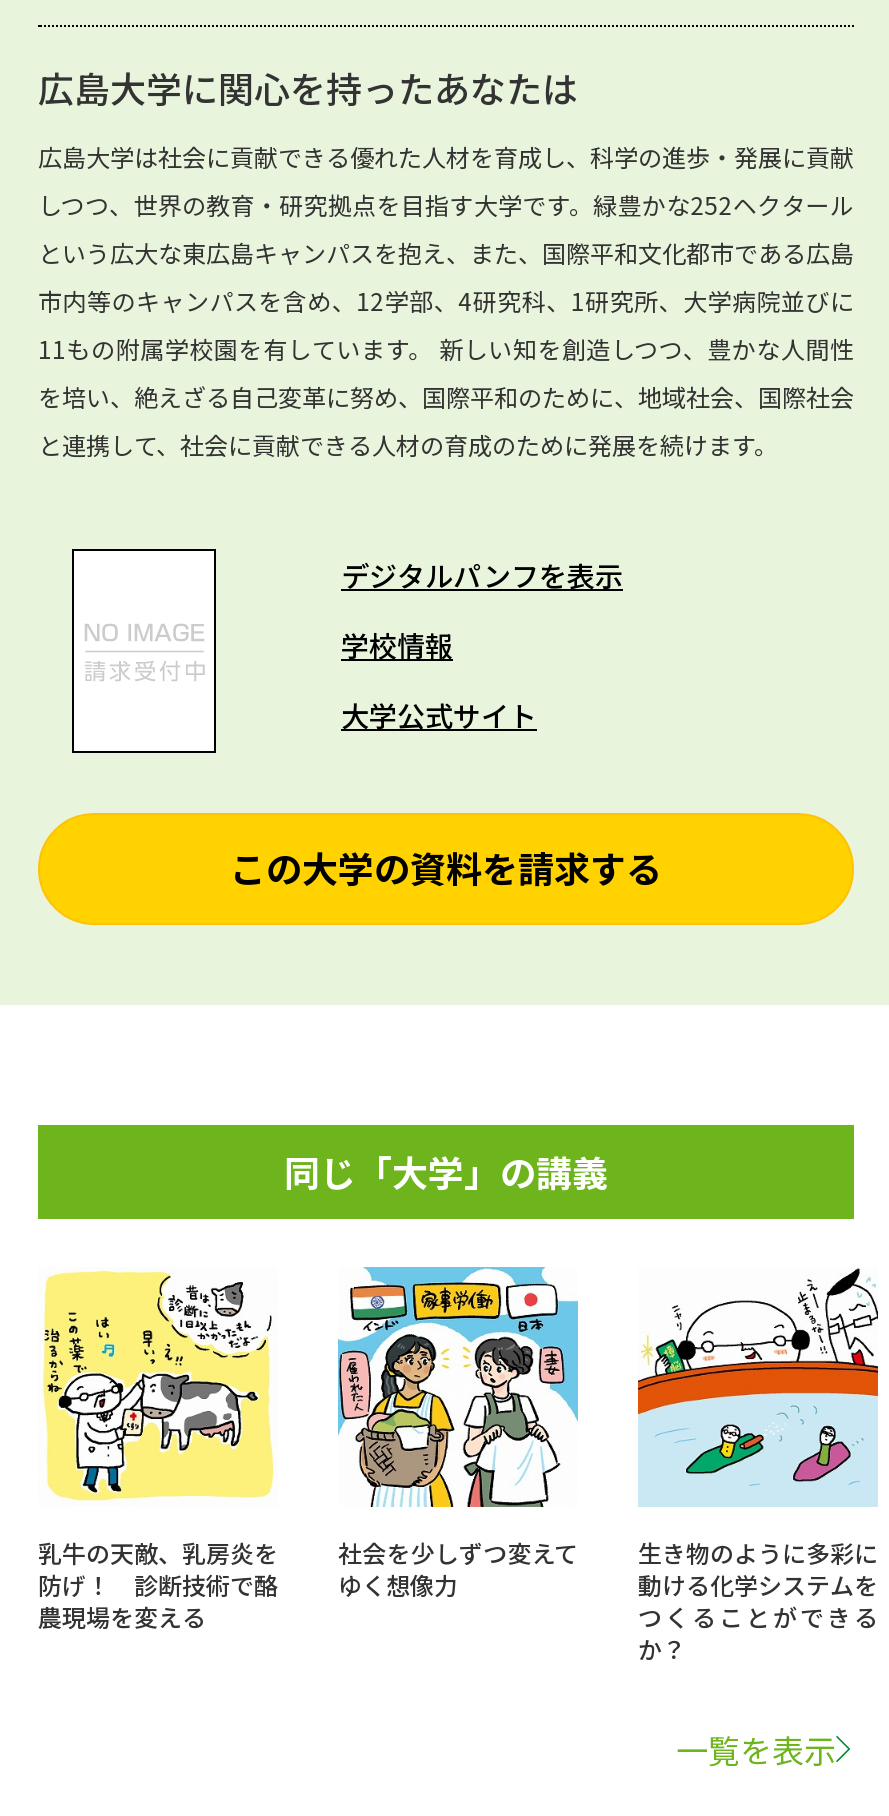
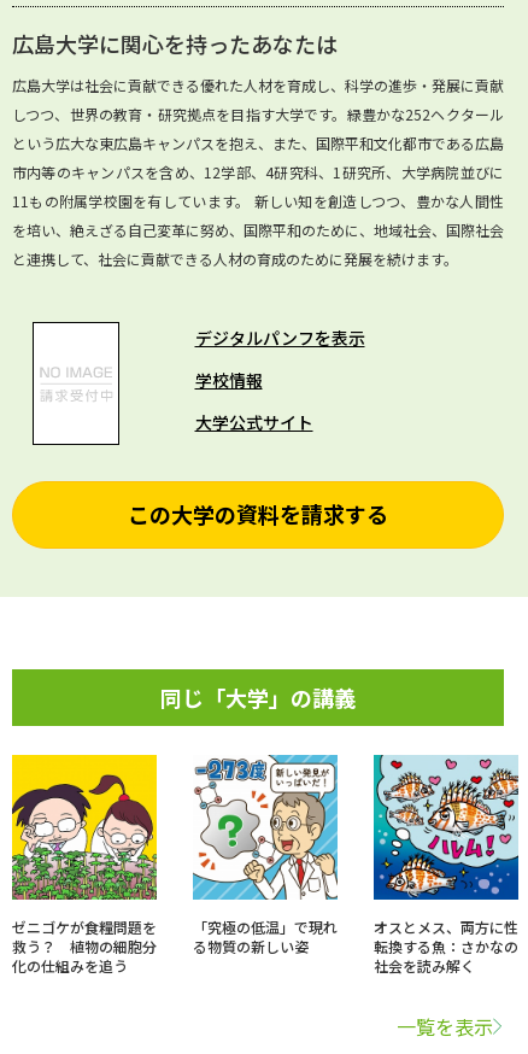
[38,1269,278,1632] [image] | 乳牛の天敵、乳房炎を | 防げ！ 診断技術で酪 | 農現場を変える -> [11,754,158,975] [image] | ゼニゴケが食糧問題を | 救う？ 植物の細胞分 | 化の仕組みを追う
[336,1265,578,1600] [image] | 社会を少しずつ変えて | ゆく想像力 -> [192,754,339,956] [image] | 「究極の低温」で現れ | る物質の新しい姿
[636,1267,880,1664] [image] | 生き物のように多彩に | 動ける化学システムを | つくることができる | か？ -> [372,754,520,975] [image] | オスとメス、両方に性 | 転換する魚：さかなの | 社会を読み解く

